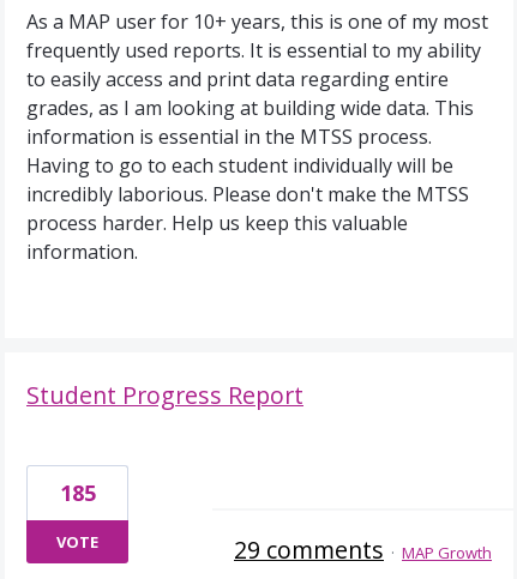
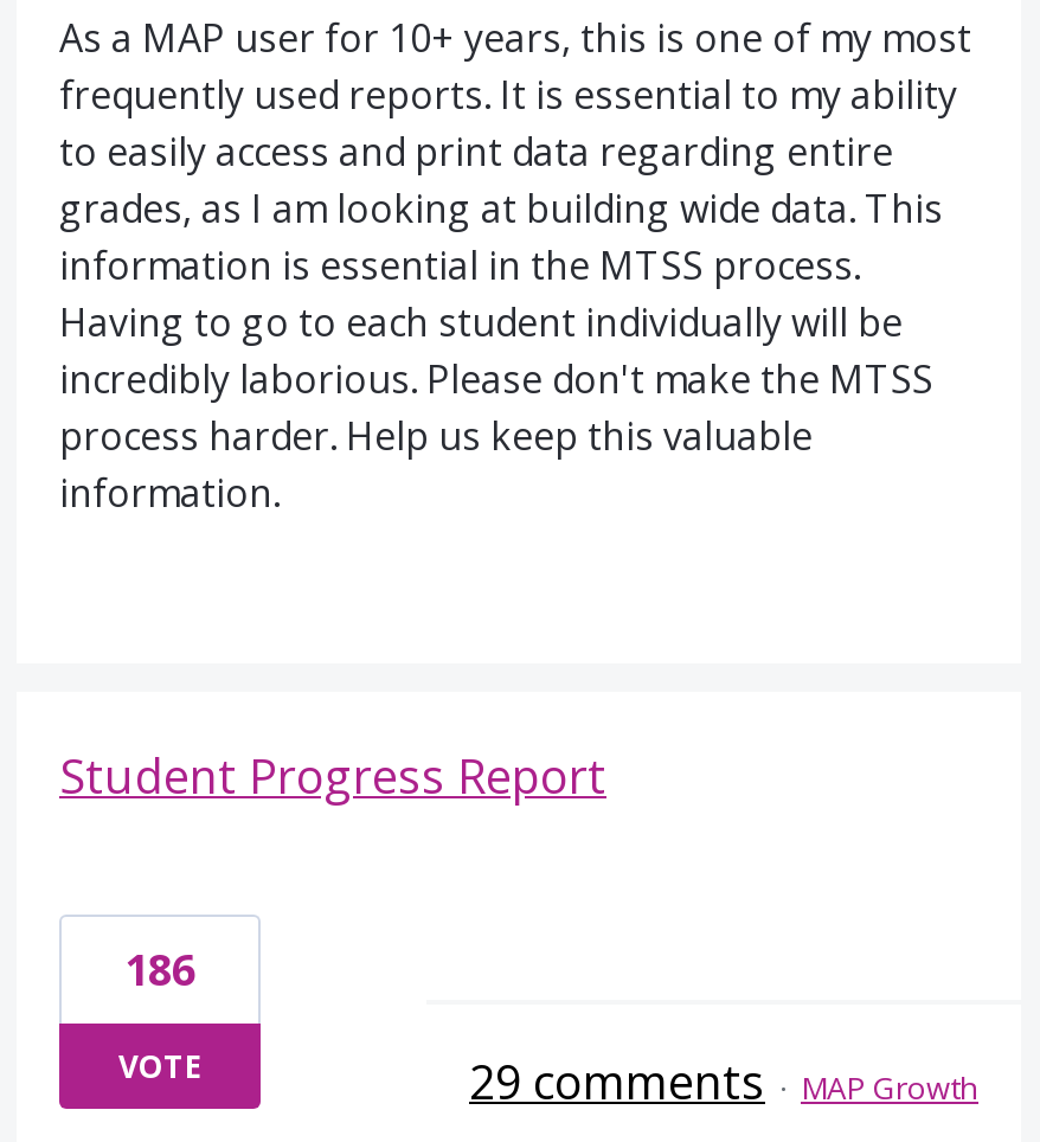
[59,478,95,507] 185 -> [124,940,195,997] 186

